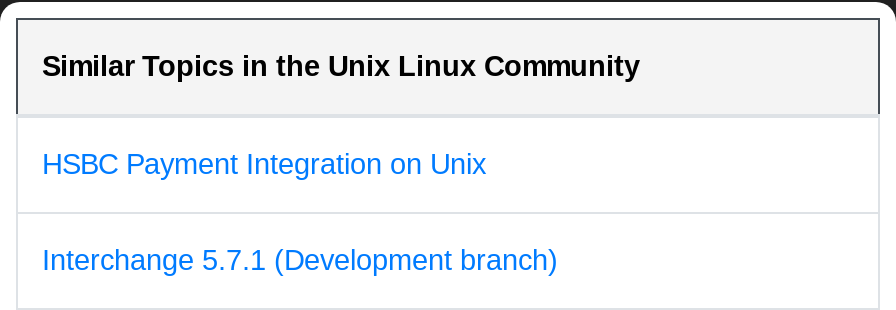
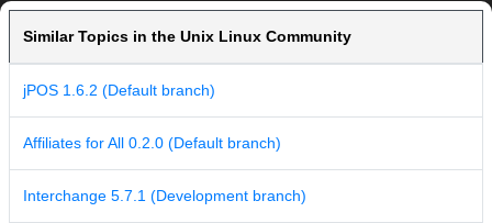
[42,149,486,181] HSBC Payment Integration on Unix -> [23,82,281,152] jPOS 1.6.2 (Default branch) | Affiliates for All 0.2.0 (Default branch)

